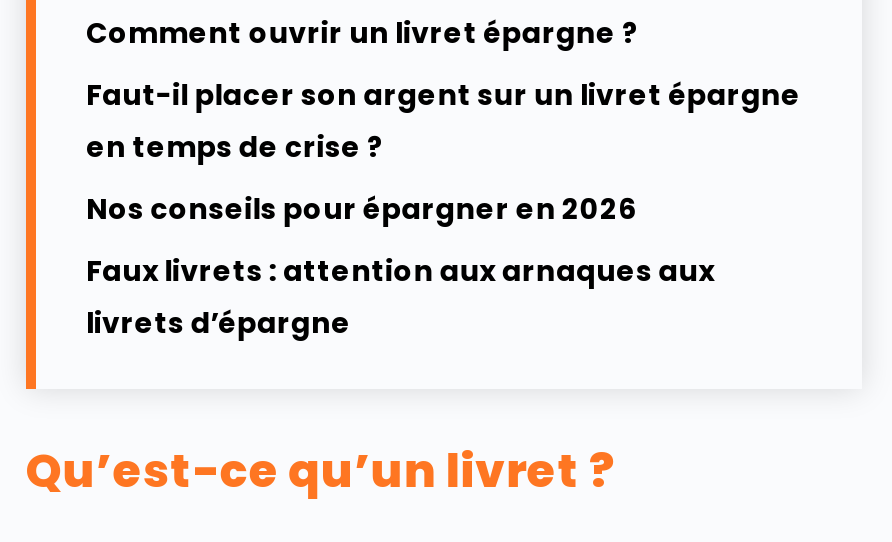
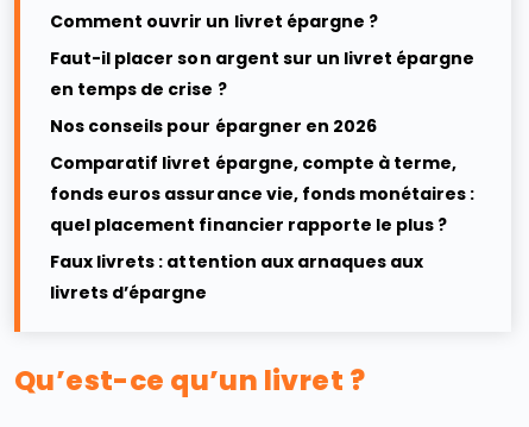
none -> [50,151,475,236] Comparatif livret épargne, compte à terme, | fonds euros assurance vie, fonds monétaires : | quel placement financier rapporte le plus ?

